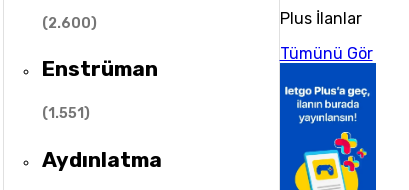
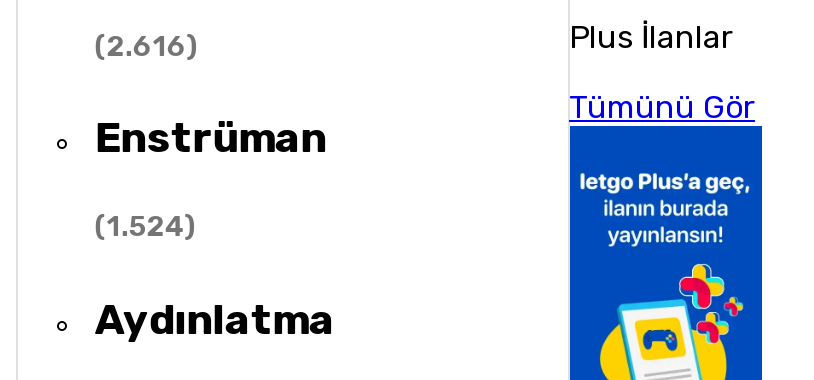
[42,15,97,32] (2.600) -> [95,29,199,63] (2.616)
[42,105,90,122] (1.551) -> [95,211,197,245] (1.524)

